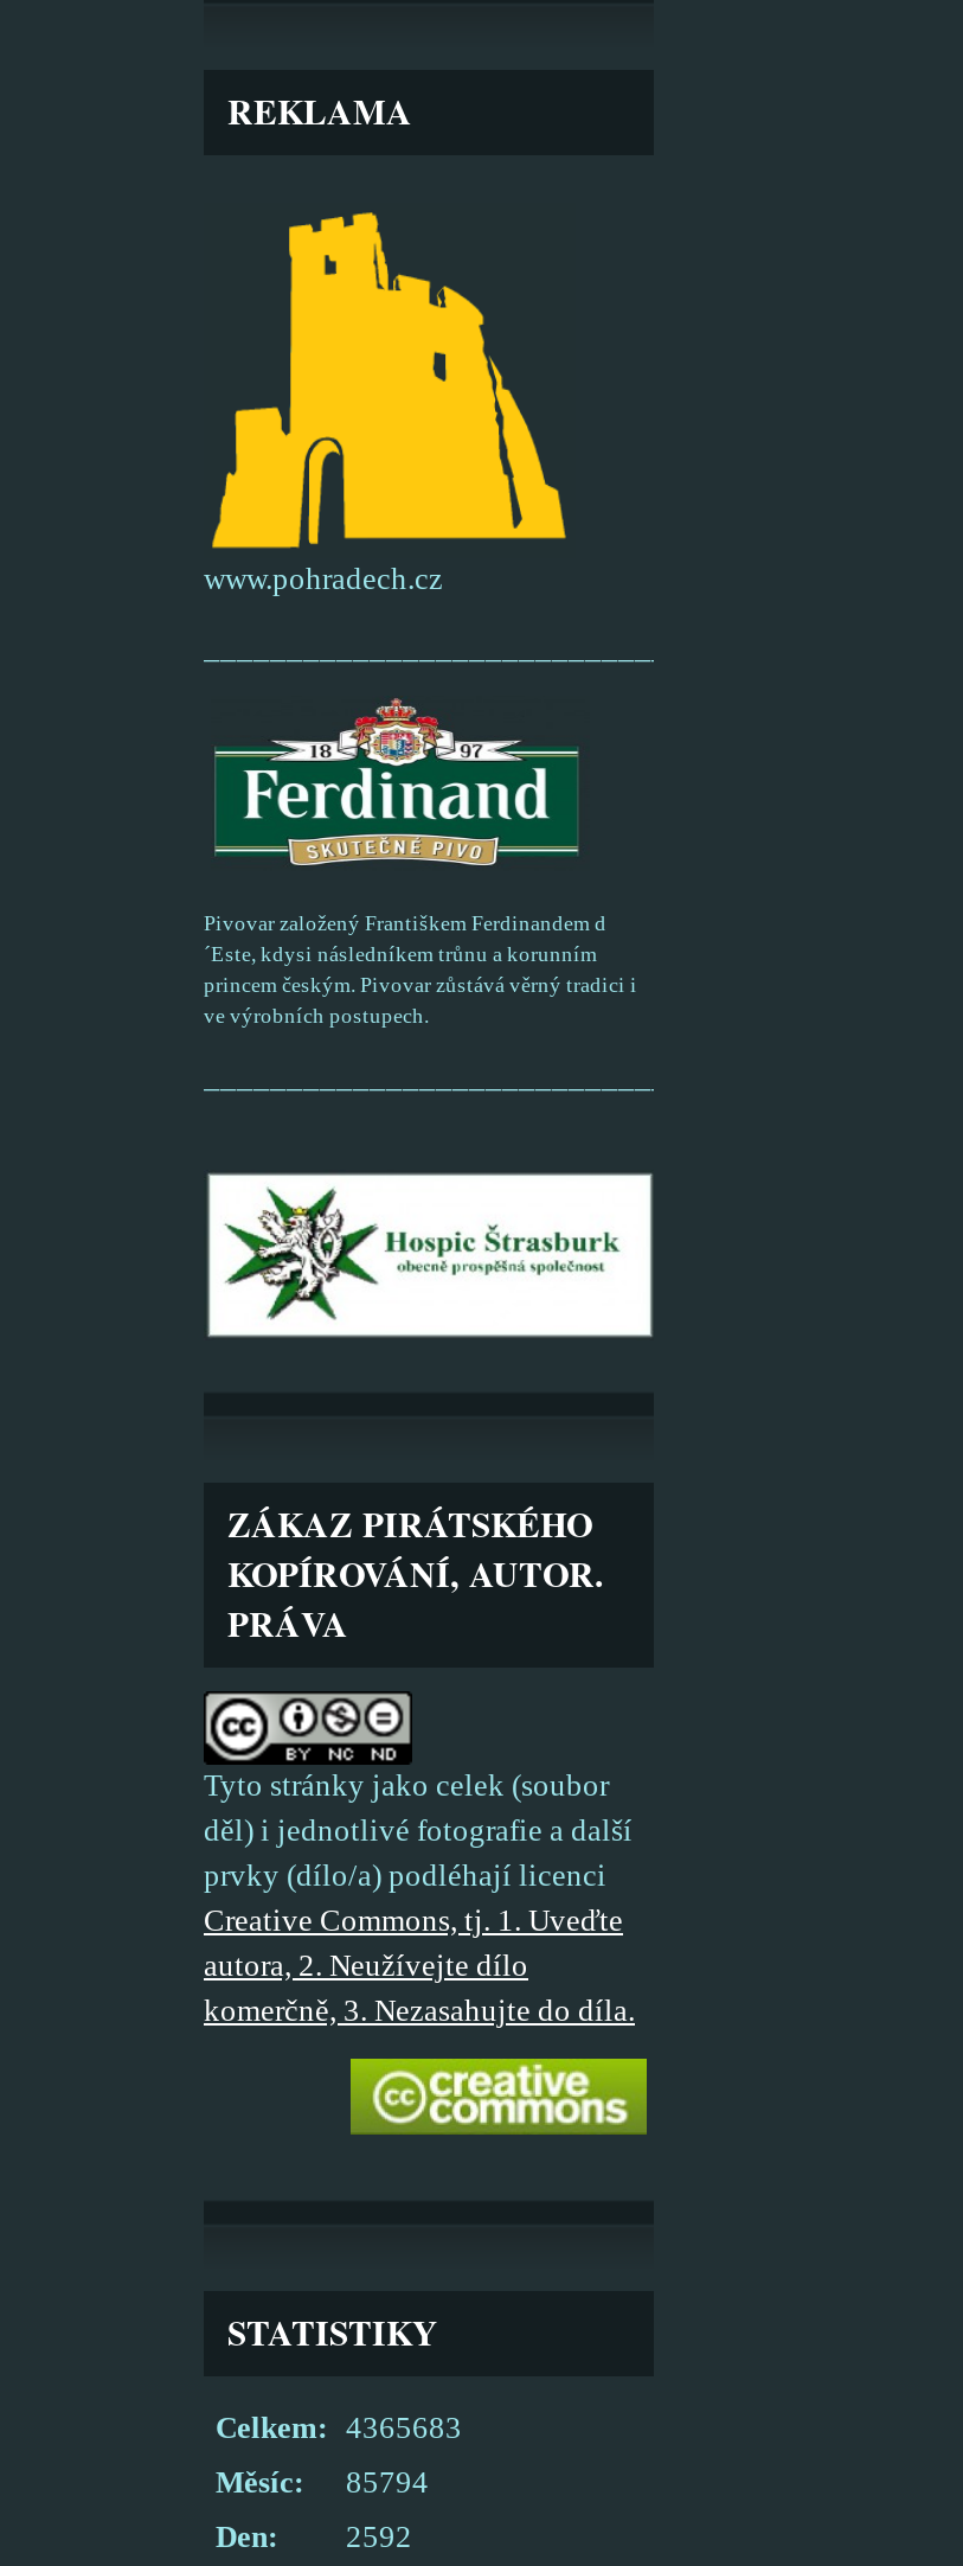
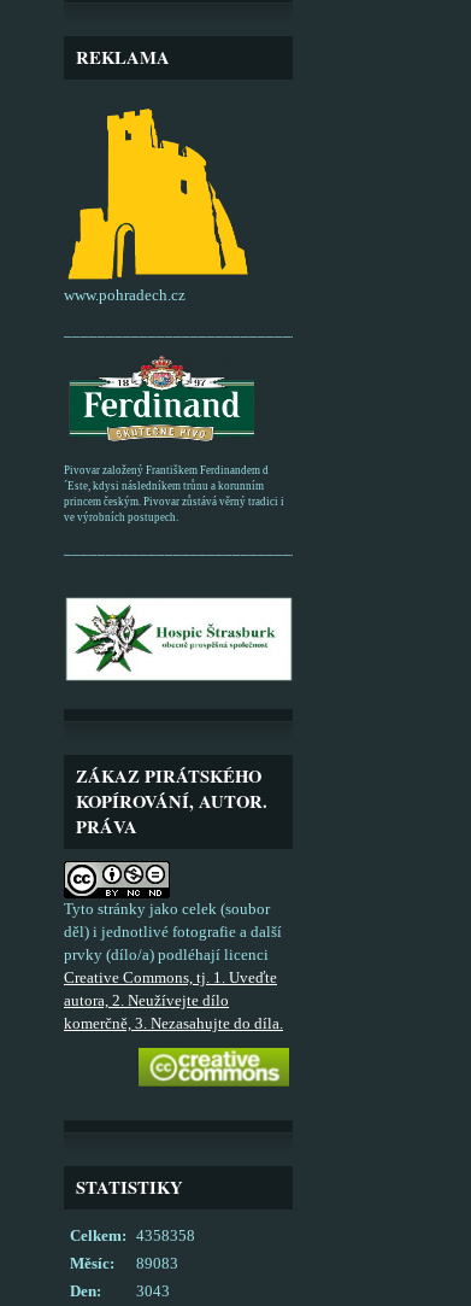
[216,2413,462,2446] Celkem: 4365683 -> [70,1228,195,1245] Celkem: 4358358
[216,2467,429,2500] Měsíc: 85794 -> [70,1256,178,1273] Měsíc: 89083
[346,2522,412,2555] 2592 -> [136,1283,170,1300] 3043

